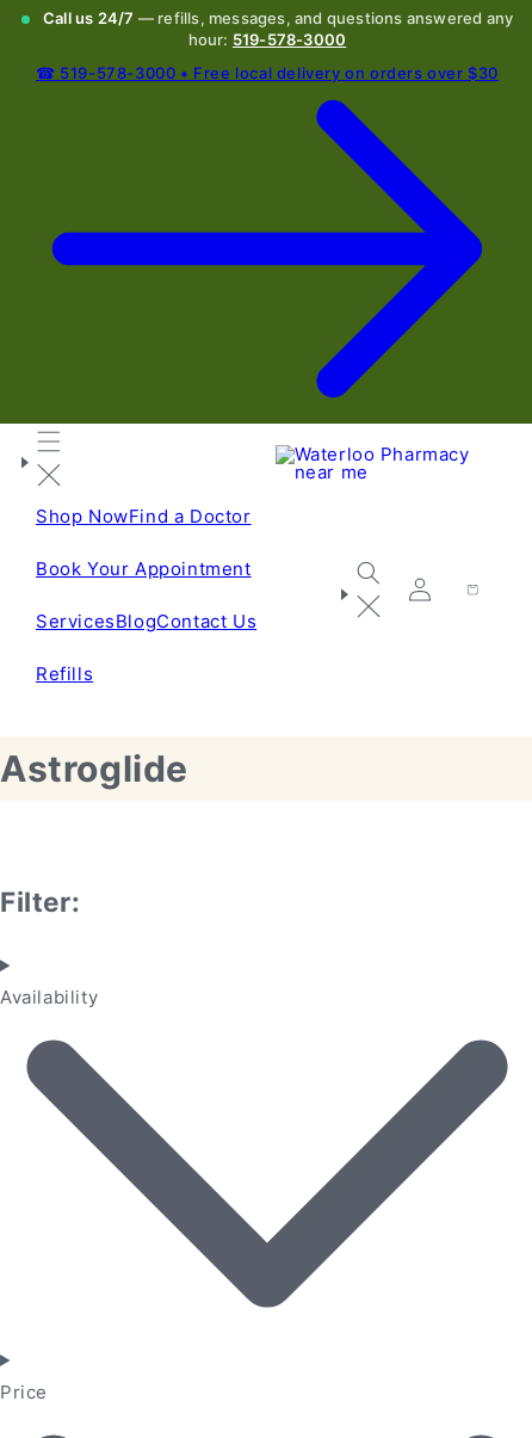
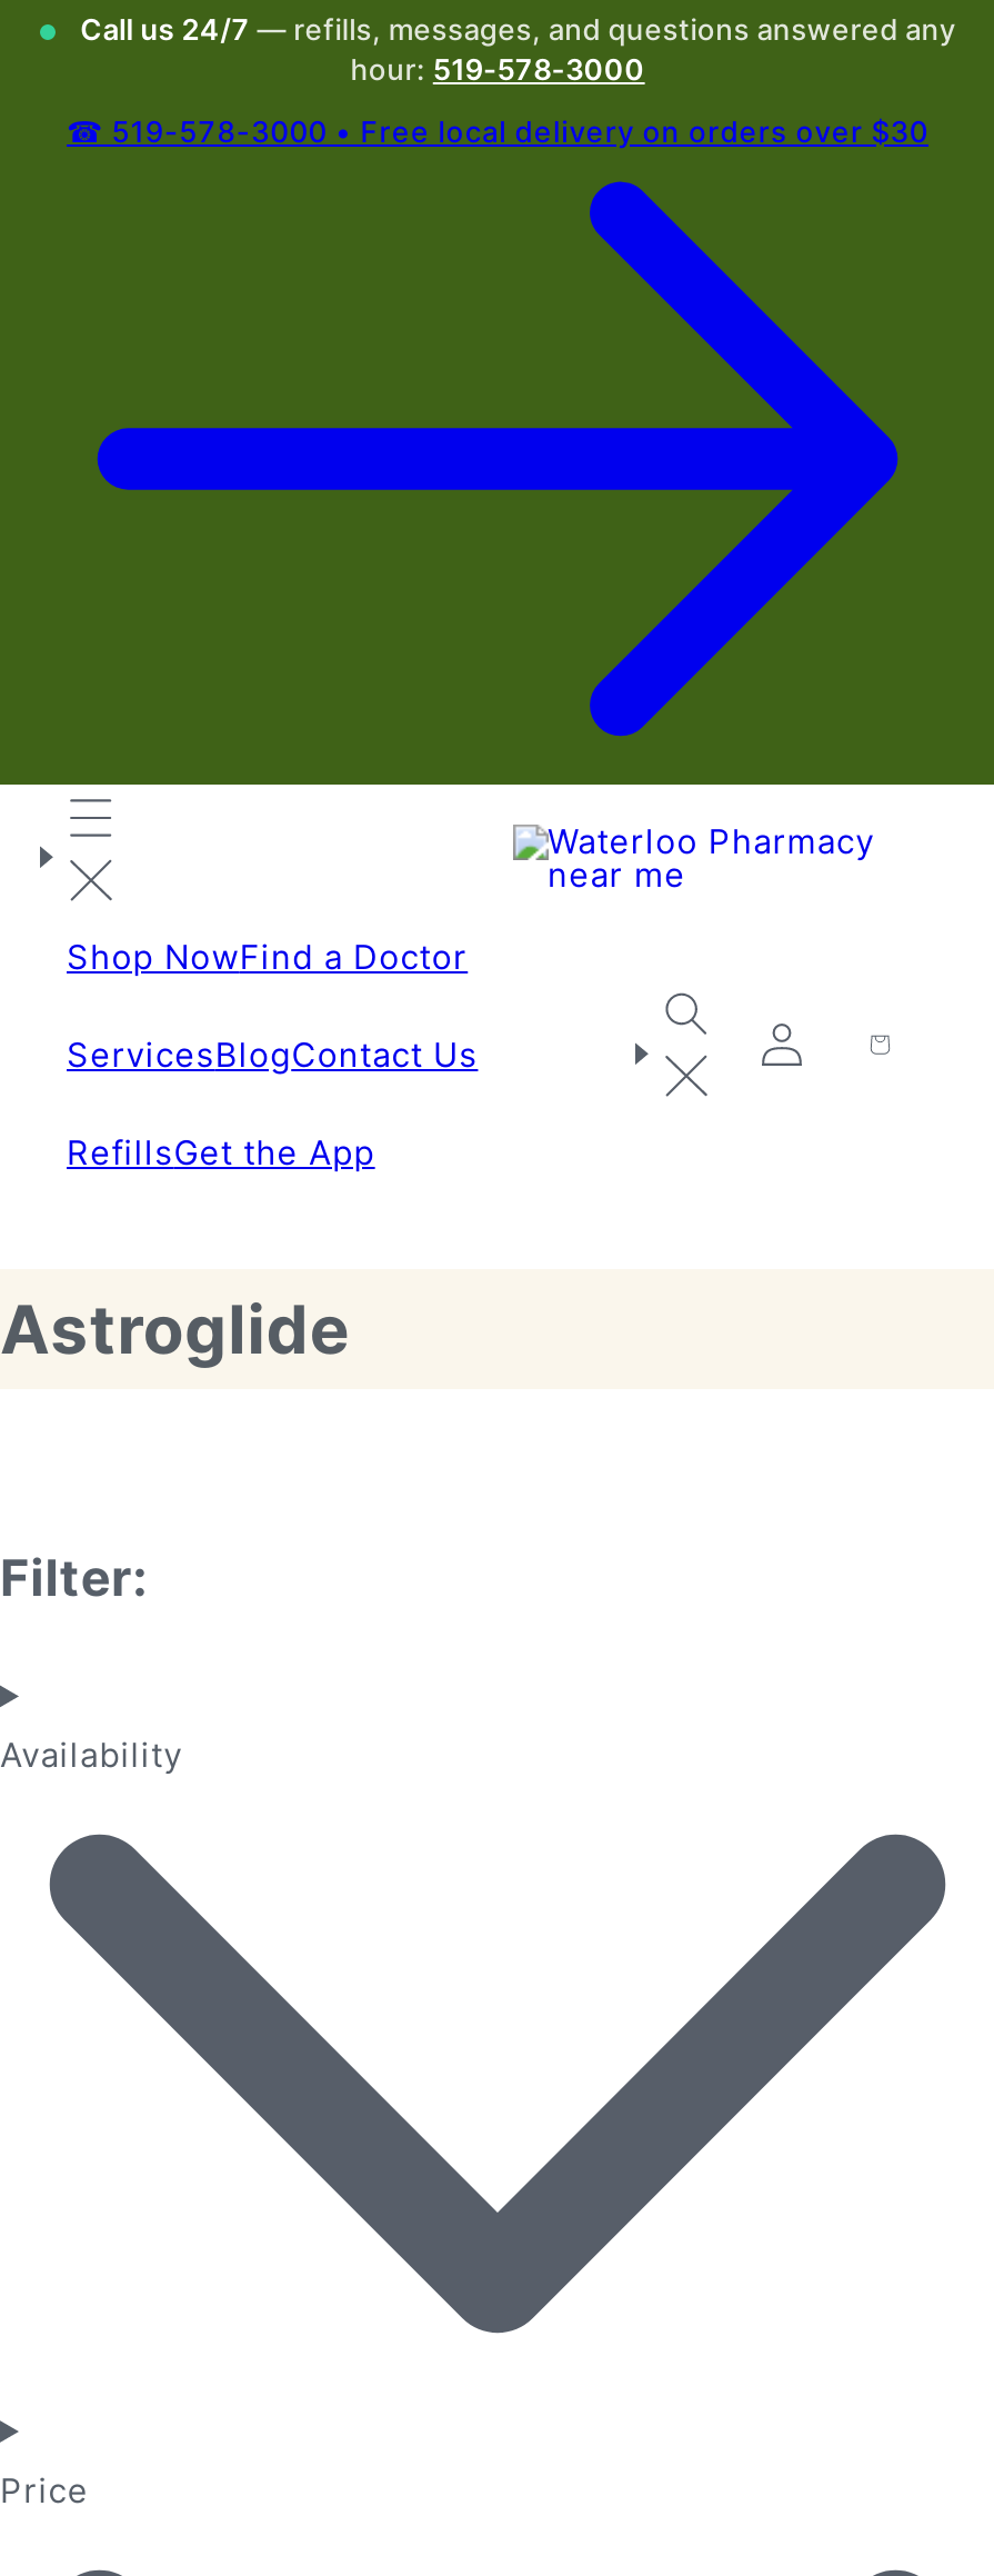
[36,557,251,579] Book Your Appointment -> none
[36,662,93,685] Refills -> [67,1130,375,1173] RefillsGet the App

